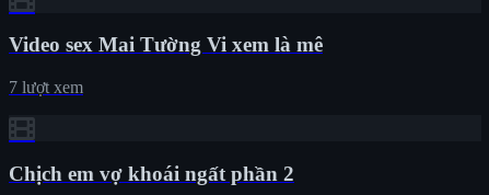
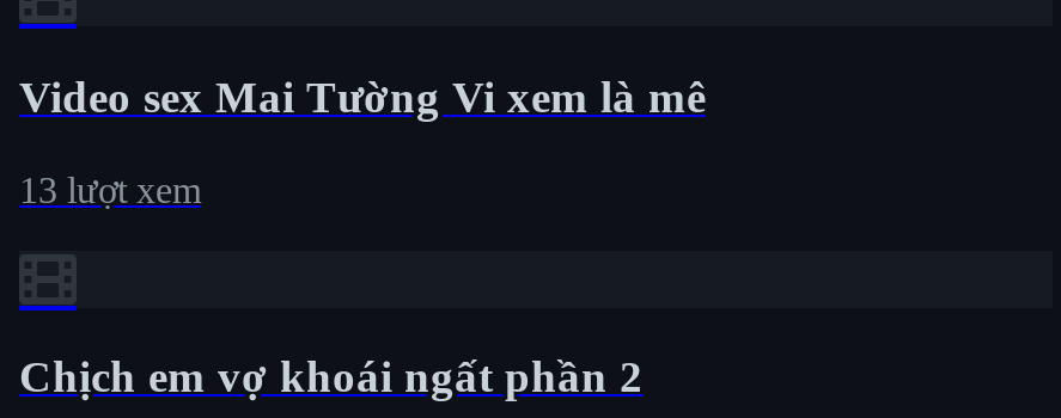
[9,78,83,96] 7 lượt xem -> [19,170,201,210] 13 lượt xem

